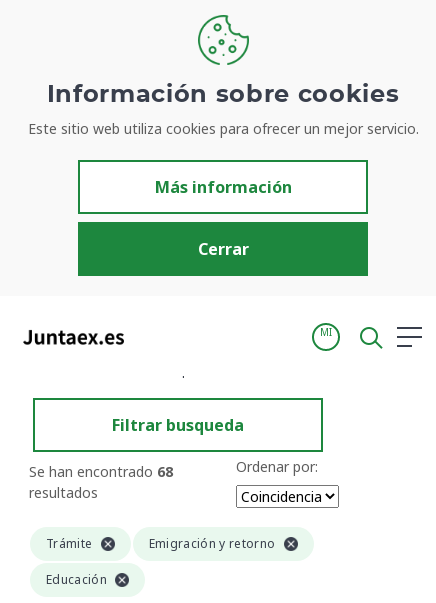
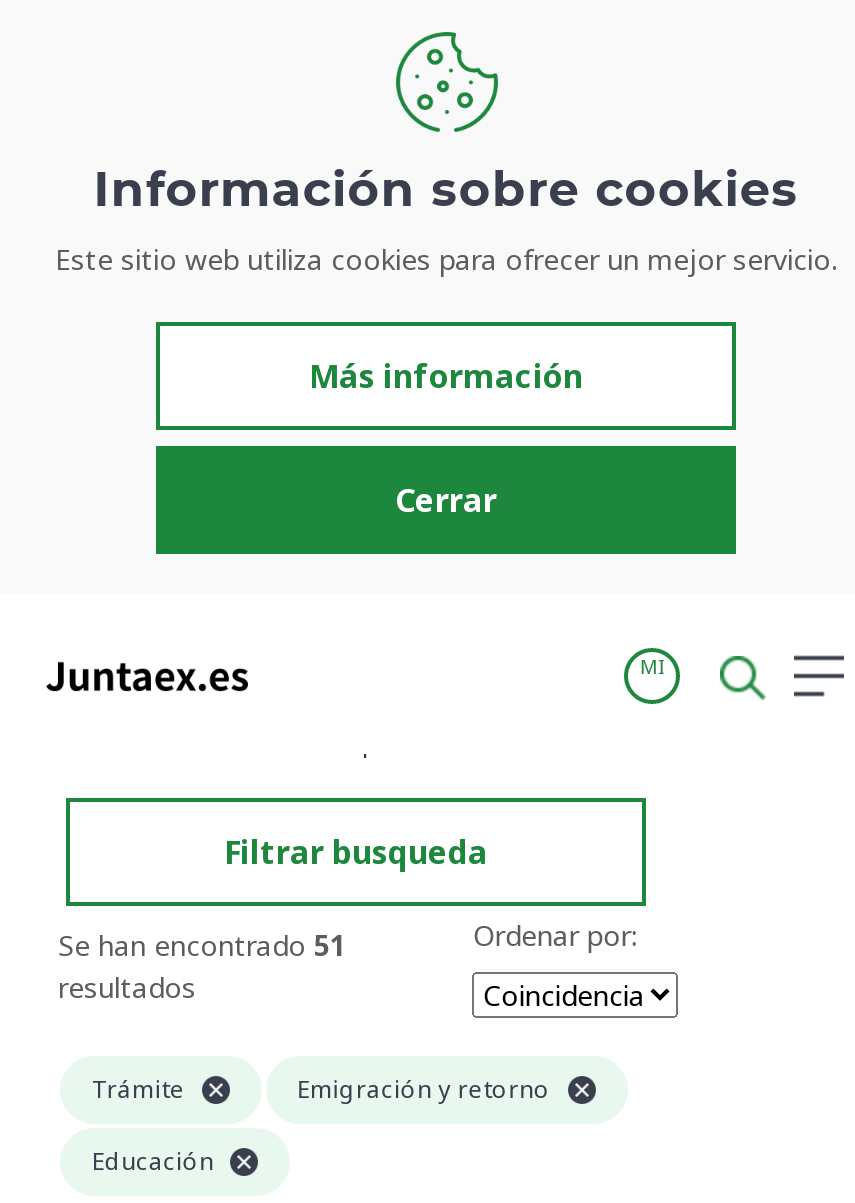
[29,462,173,481] Se han encontrado 68 -> [58,926,346,964] Se han encontrado 51

